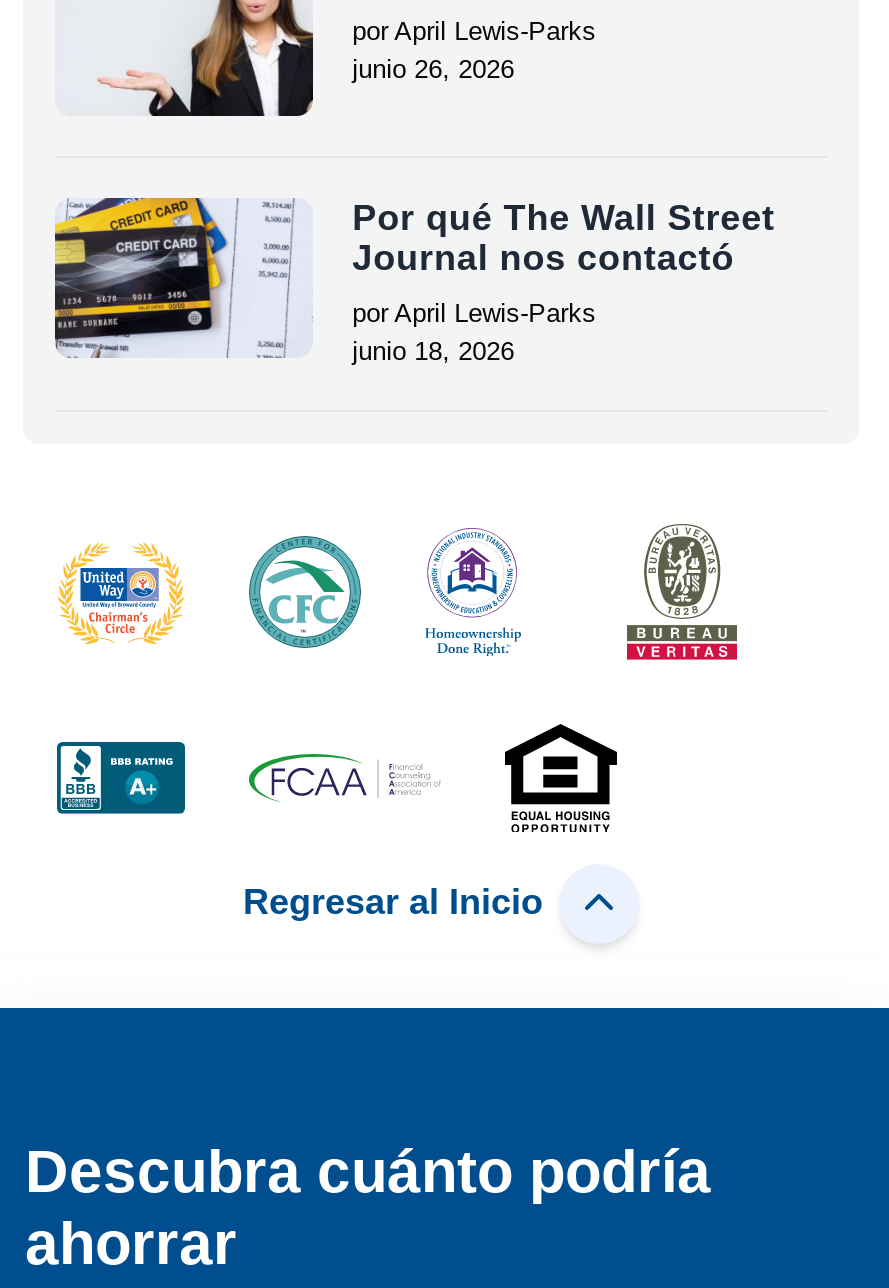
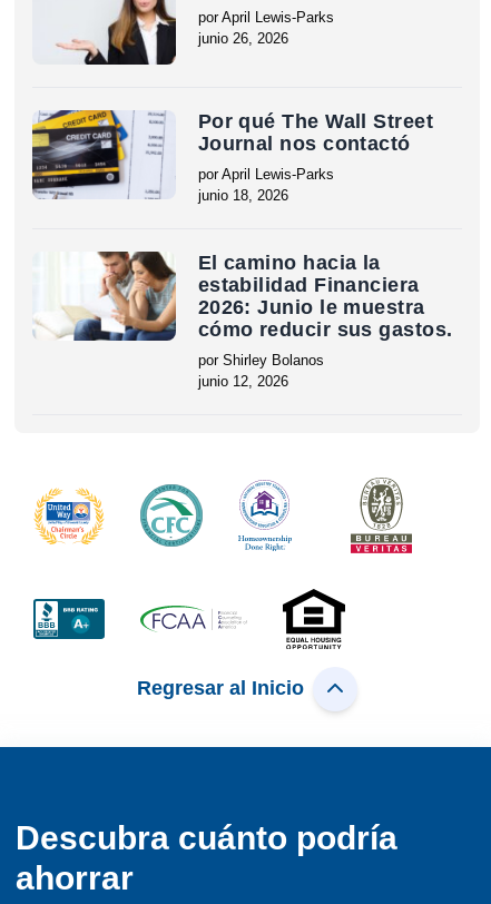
none -> [32,250,453,390] [image] | El camino hacia la | estabilidad Financiera | 2026: Junio le muestra | cómo reducir sus gastos. | por Shirley Bolanos | junio 12, 2026

